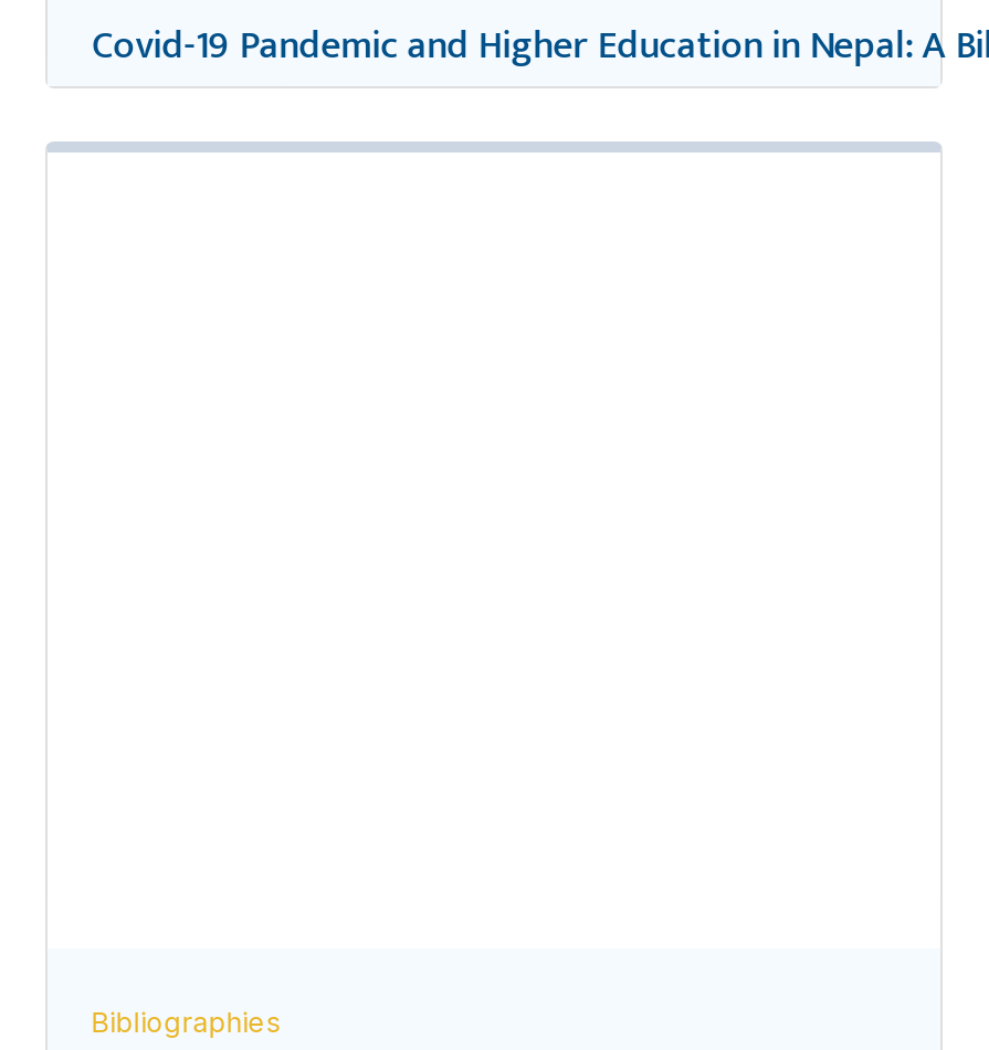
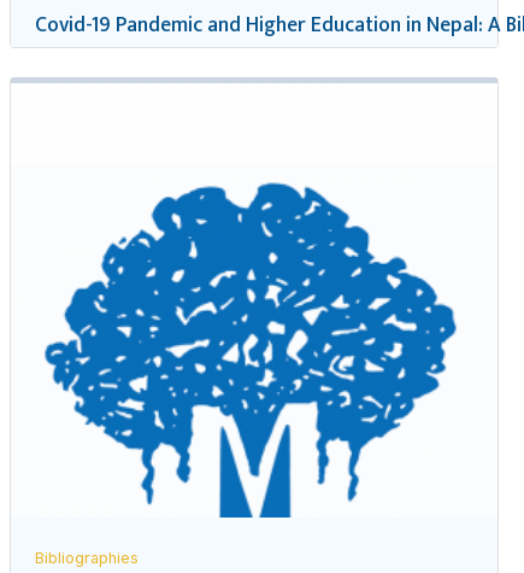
none -> [43,181,458,519] [image]

